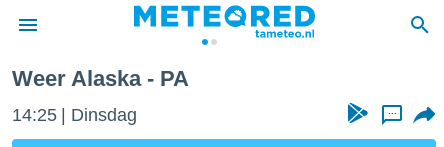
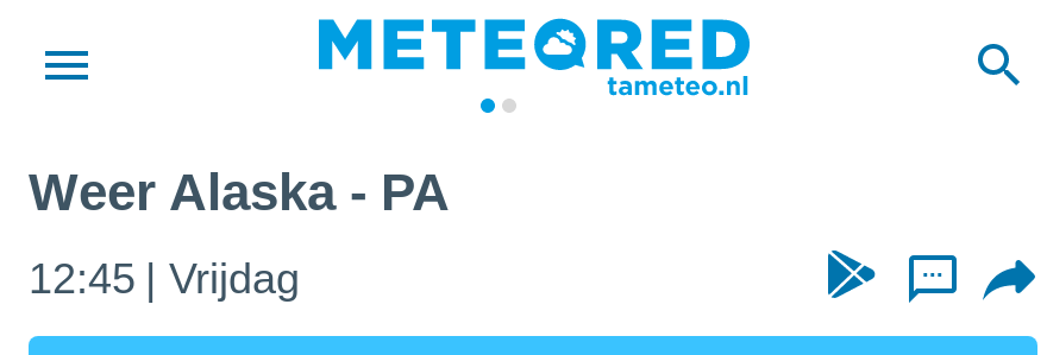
[12,105,137,125] 14:25 Dinsdag -> [29,255,300,303] 12:45 Vrijdag

